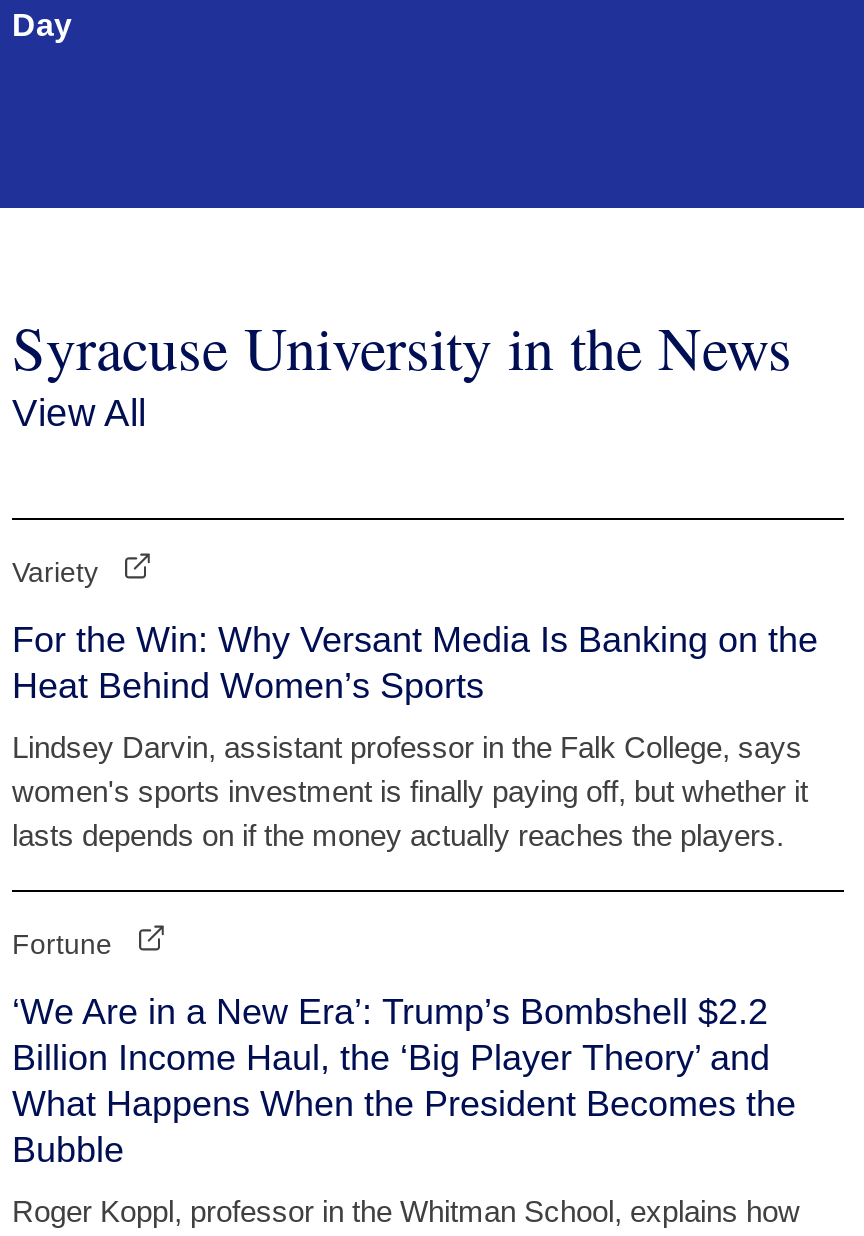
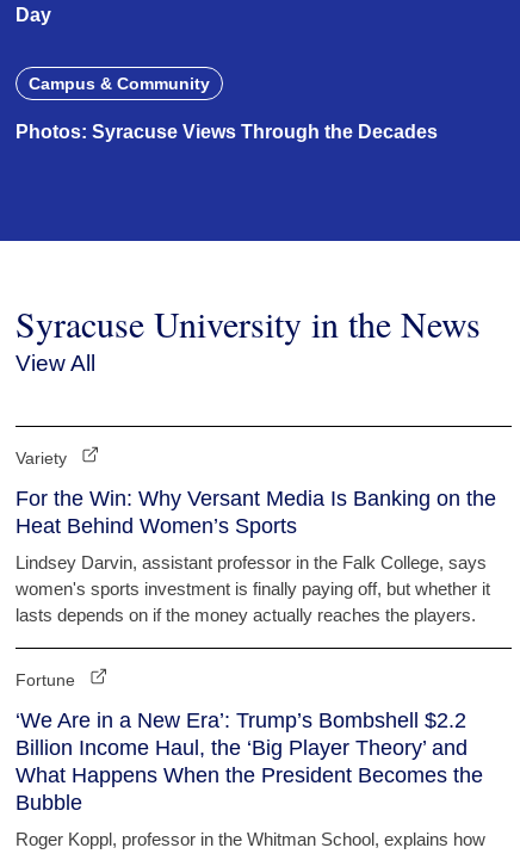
none -> [16,74,438,142] Campus & Community | Photos: Syracuse Views Through the Decades

